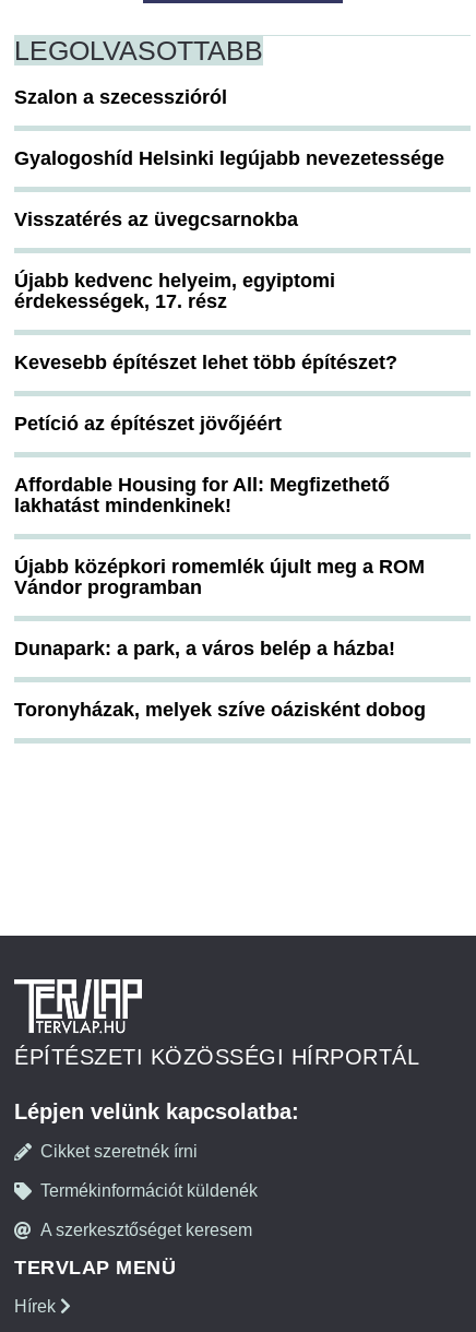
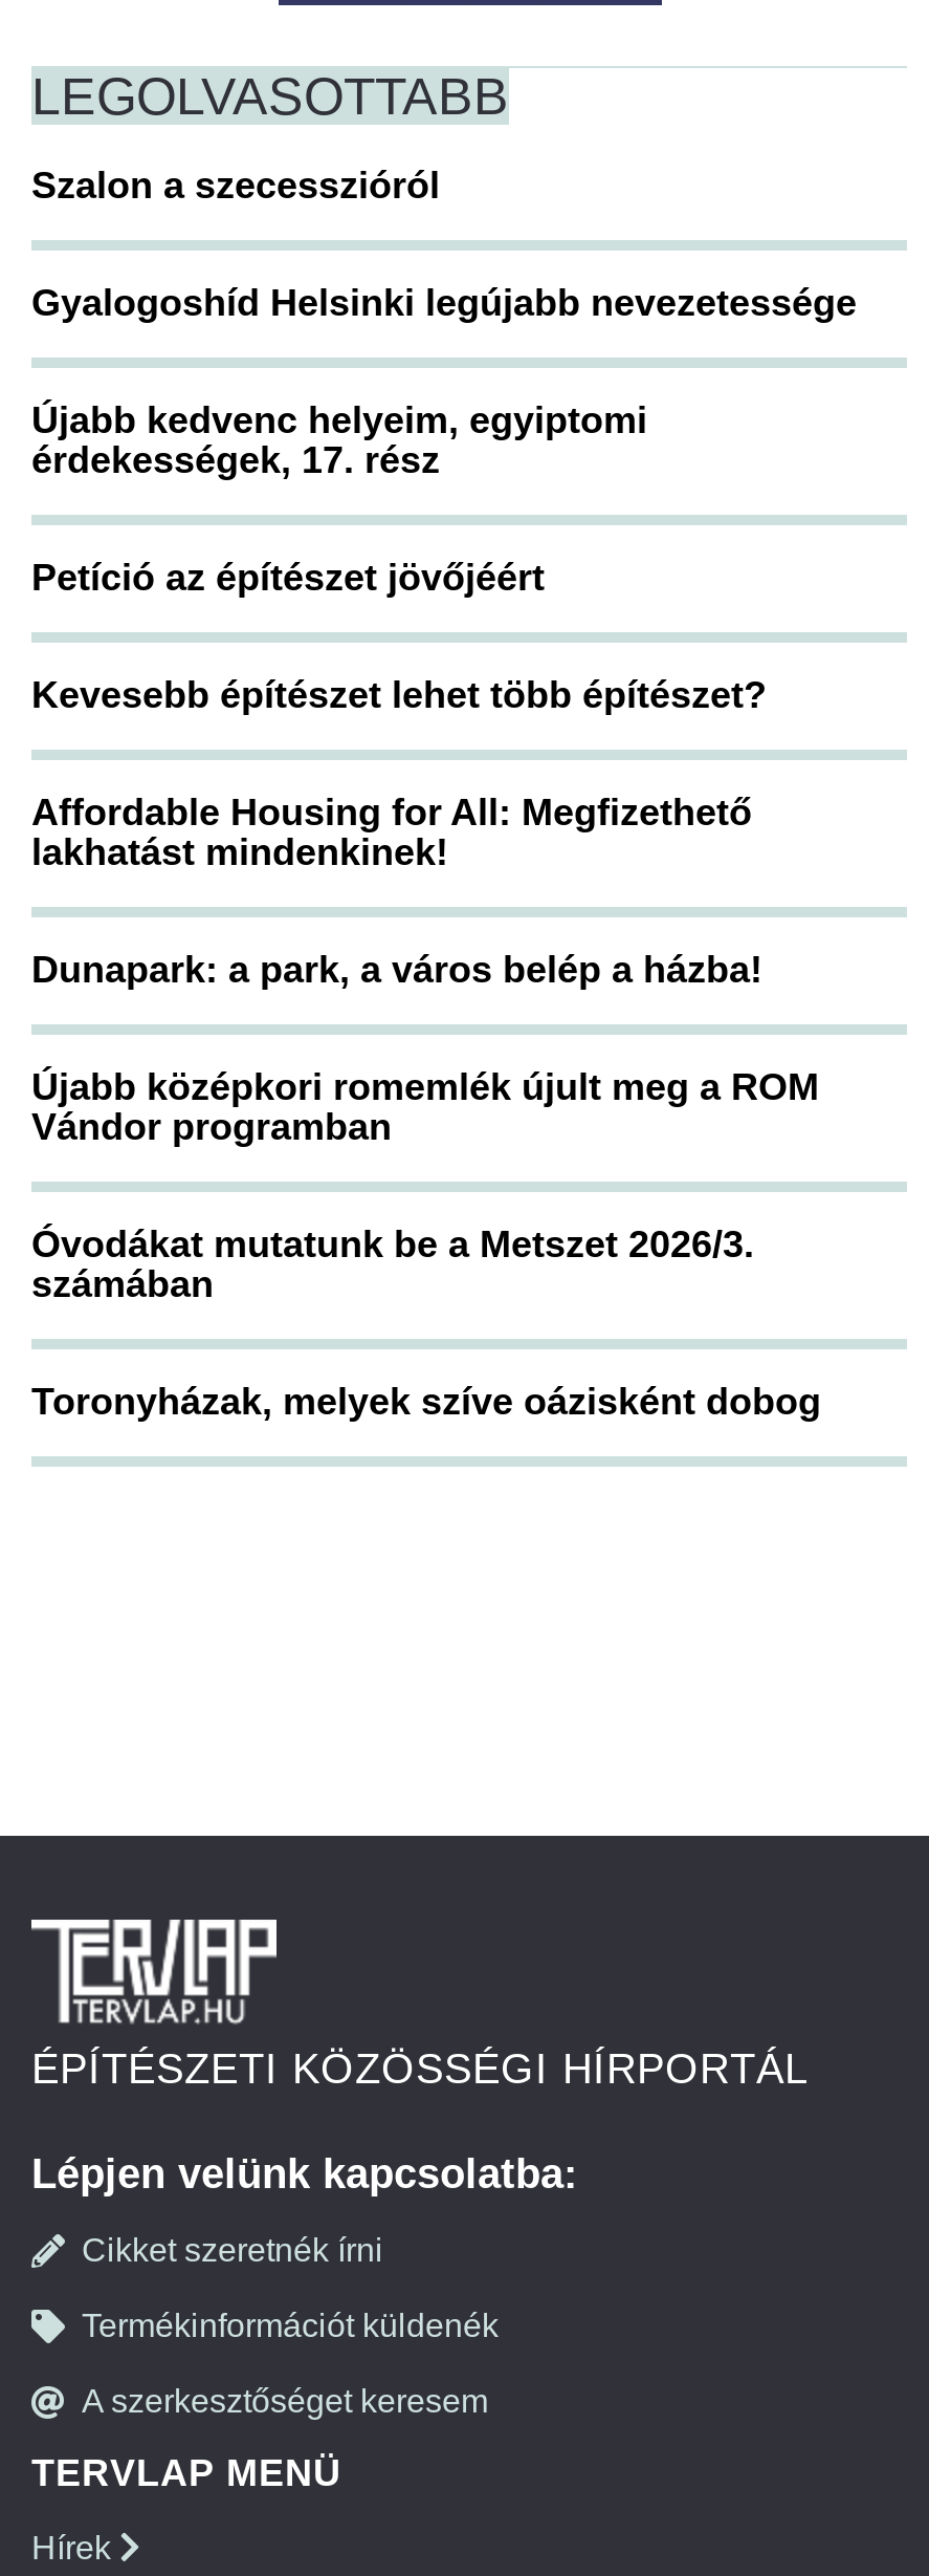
[14,209,298,231] Visszatérés az üvegcsarnokba -> none
moved [14,270,335,313] -> [31,400,647,482]: Újabb kedvenc helyeim, egyiptomi | érdekességek, 17. rész
moved [14,413,282,435] -> [31,558,545,599]: Petíció az építészet jövőjéért
moved [14,474,390,517] -> [31,792,752,874]: Affordable Housing for All: Megfizethető | lakhatást mindenkinek!
none -> [31,1224,754,1306] Óvodákat mutatunk be a Metszet 2026/3. | számában
moved [14,638,395,660] -> [31,950,762,992]: Dunapark: a park, a város belép a házba!

